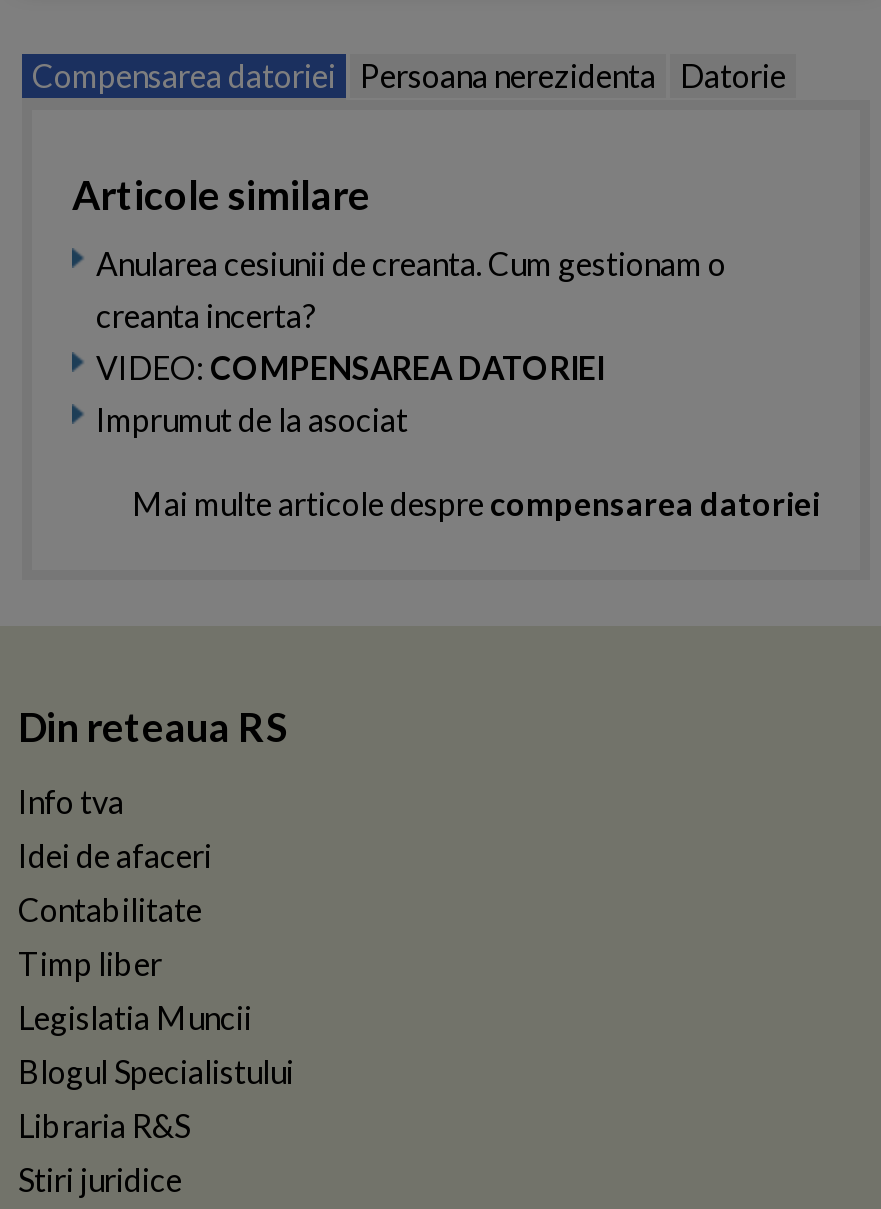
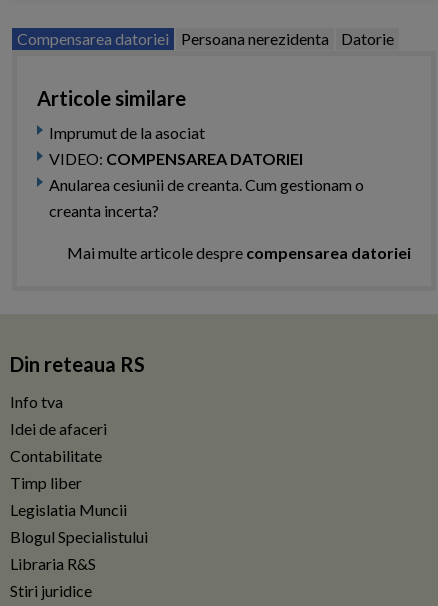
moved [96,244,726,334] -> [49,175,364,220]: Anularea cesiunii de creanta. Cum gestionam o | creanta incerta?
moved [96,348,604,438] -> [49,123,303,168]: Imprumut de la asociat | VIDEO: COMPENSAREA DATORIEI

